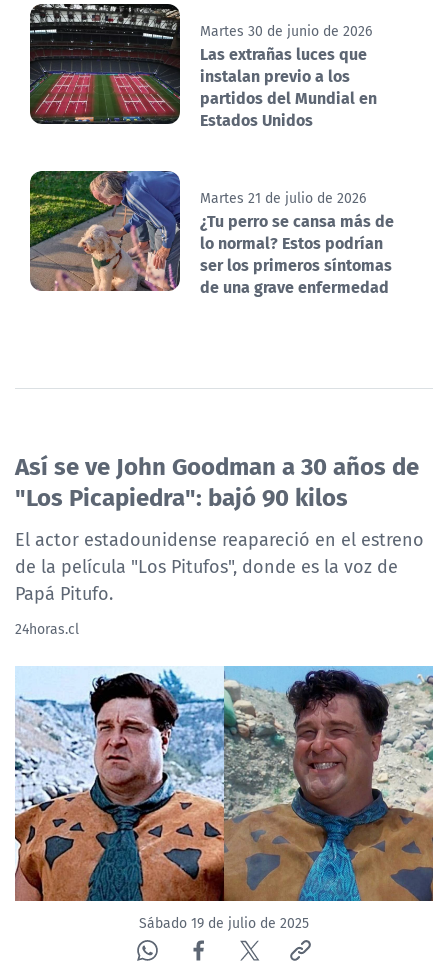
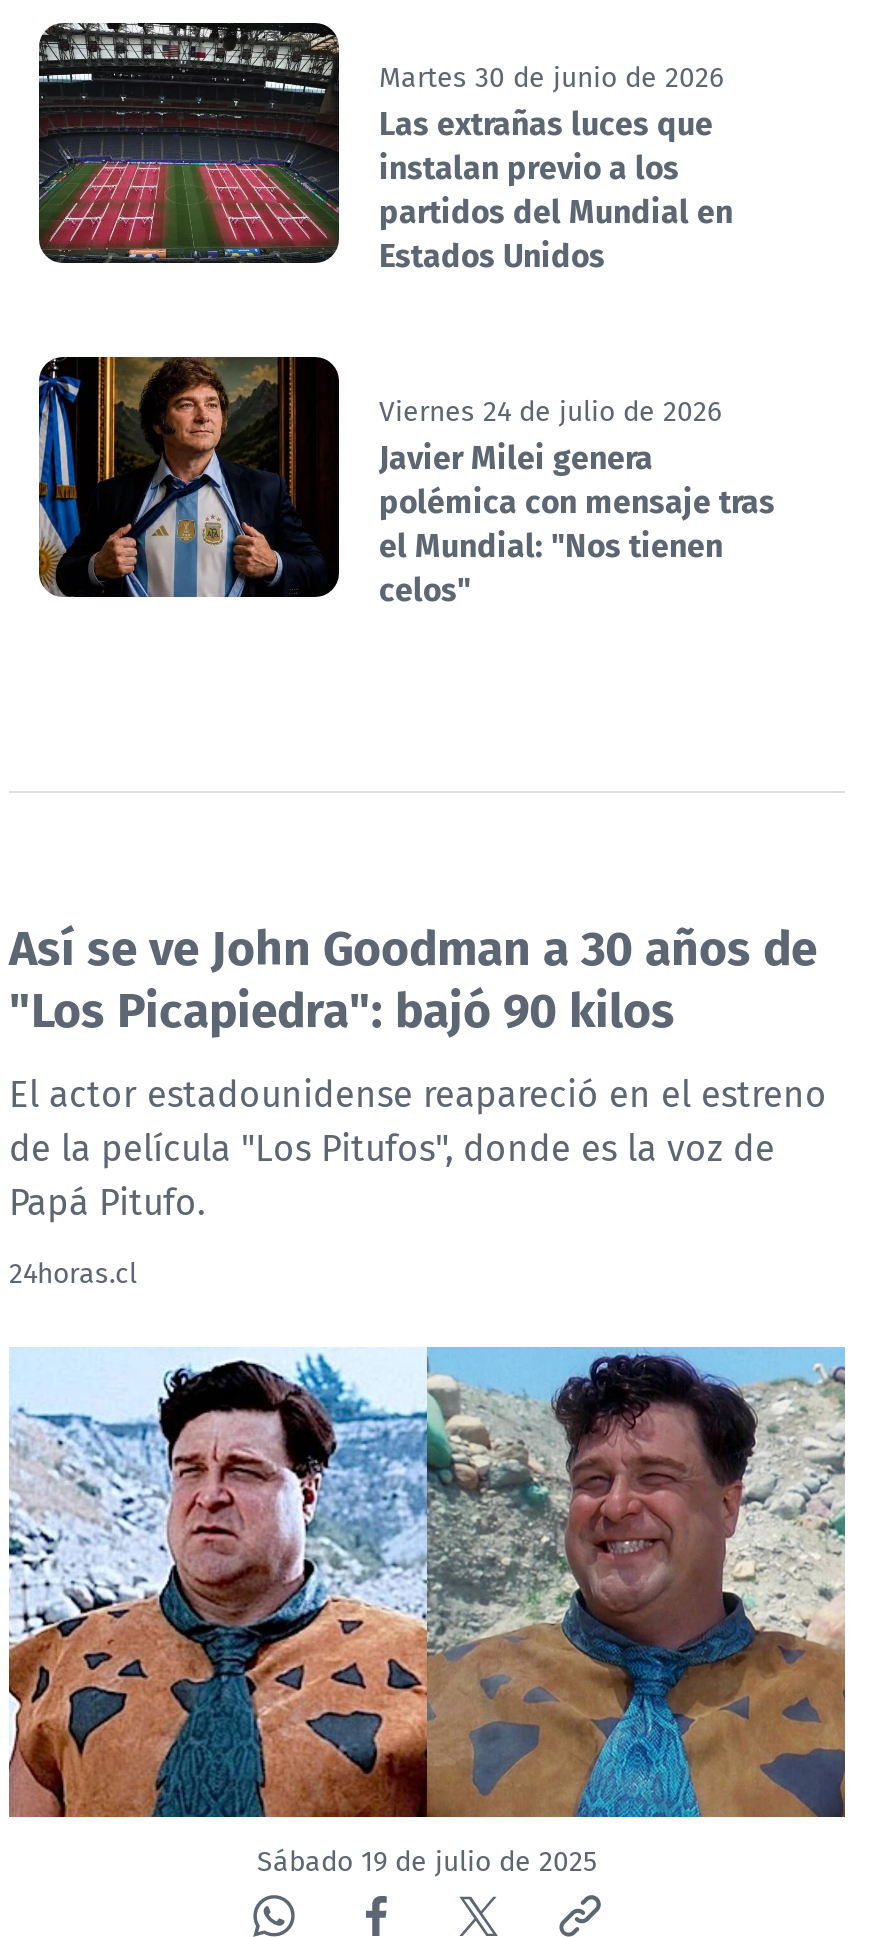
[29,170,394,299] [image] | Martes 21 de julio de 2026 | ¿Tu perro se cansa más de | lo normal? Estos podrían | ser los primeros síntomas | de una grave enfermedad -> [37,355,775,614] [image] | Viernes 24 de julio de 2026 | Javier Milei genera | polémica con mensaje tras | el Mundial: "Nos tienen | celos"

